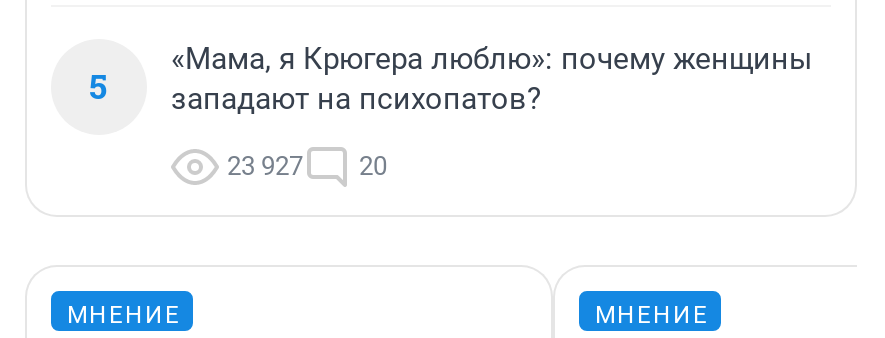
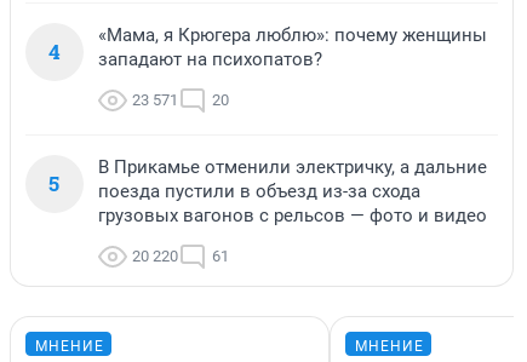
[89,63,541,117] 5 западают на психопатов? -> [48,38,322,70] 4 западают на психопатов?
[227,151,387,181] 23 927 20 -> [132,91,229,109] 23 571 20
none -> [48,170,61,197] 5
none -> [98,156,487,265] В Прикамье отменили электричку, а дальние | поезда пустили в объезд из-за схода | грузовых вагонов с рельсов — фото и видео | 20 220 | 61

